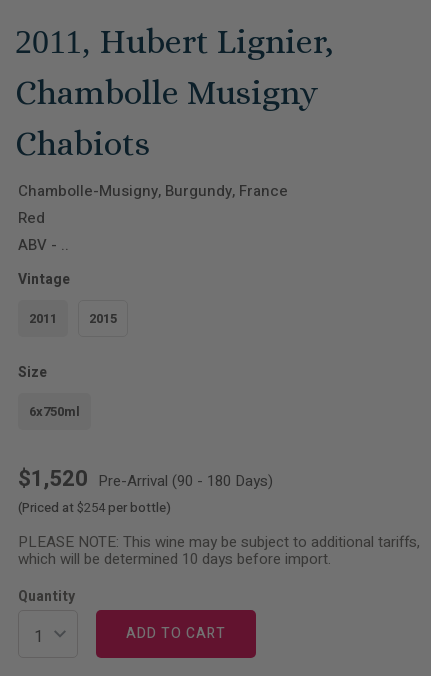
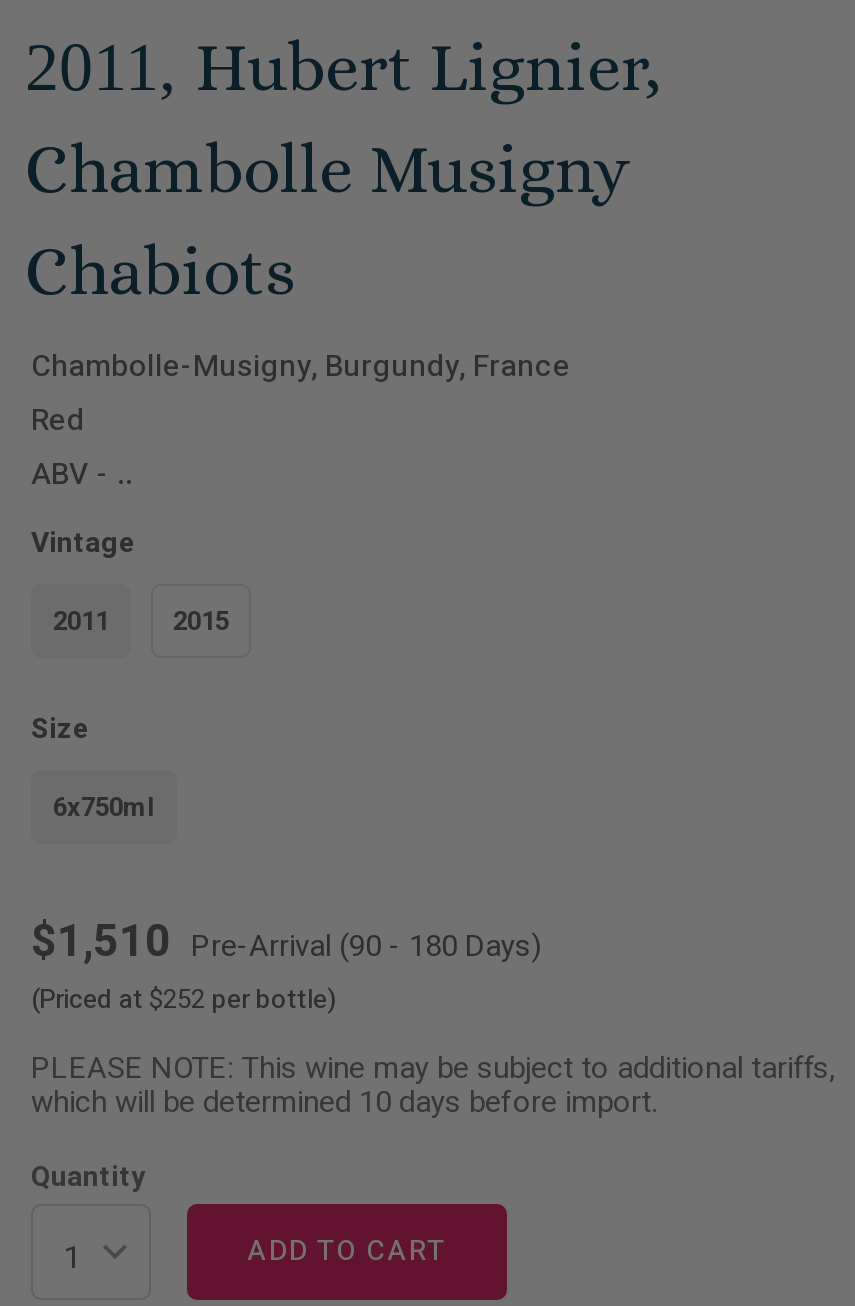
[18,463,273,495] $1,520 Pre-Arrival (90 - 180 Days) -> [31,910,541,974] $1,510 Pre-Arrival (90 - 180 Days)
[18,498,171,517] (Priced at $254 per bottle) -> [31,980,337,1018] (Priced at $252 per bottle)

